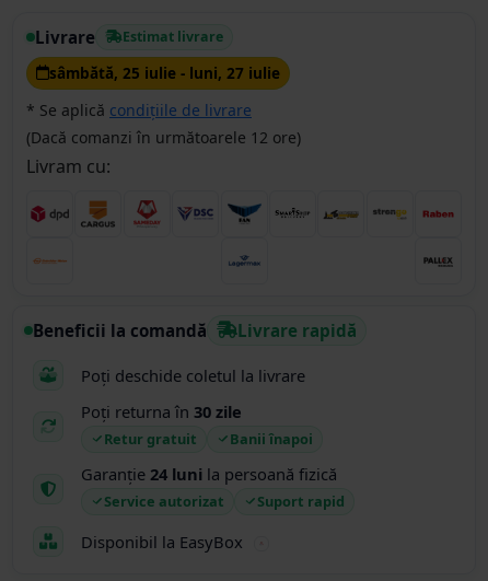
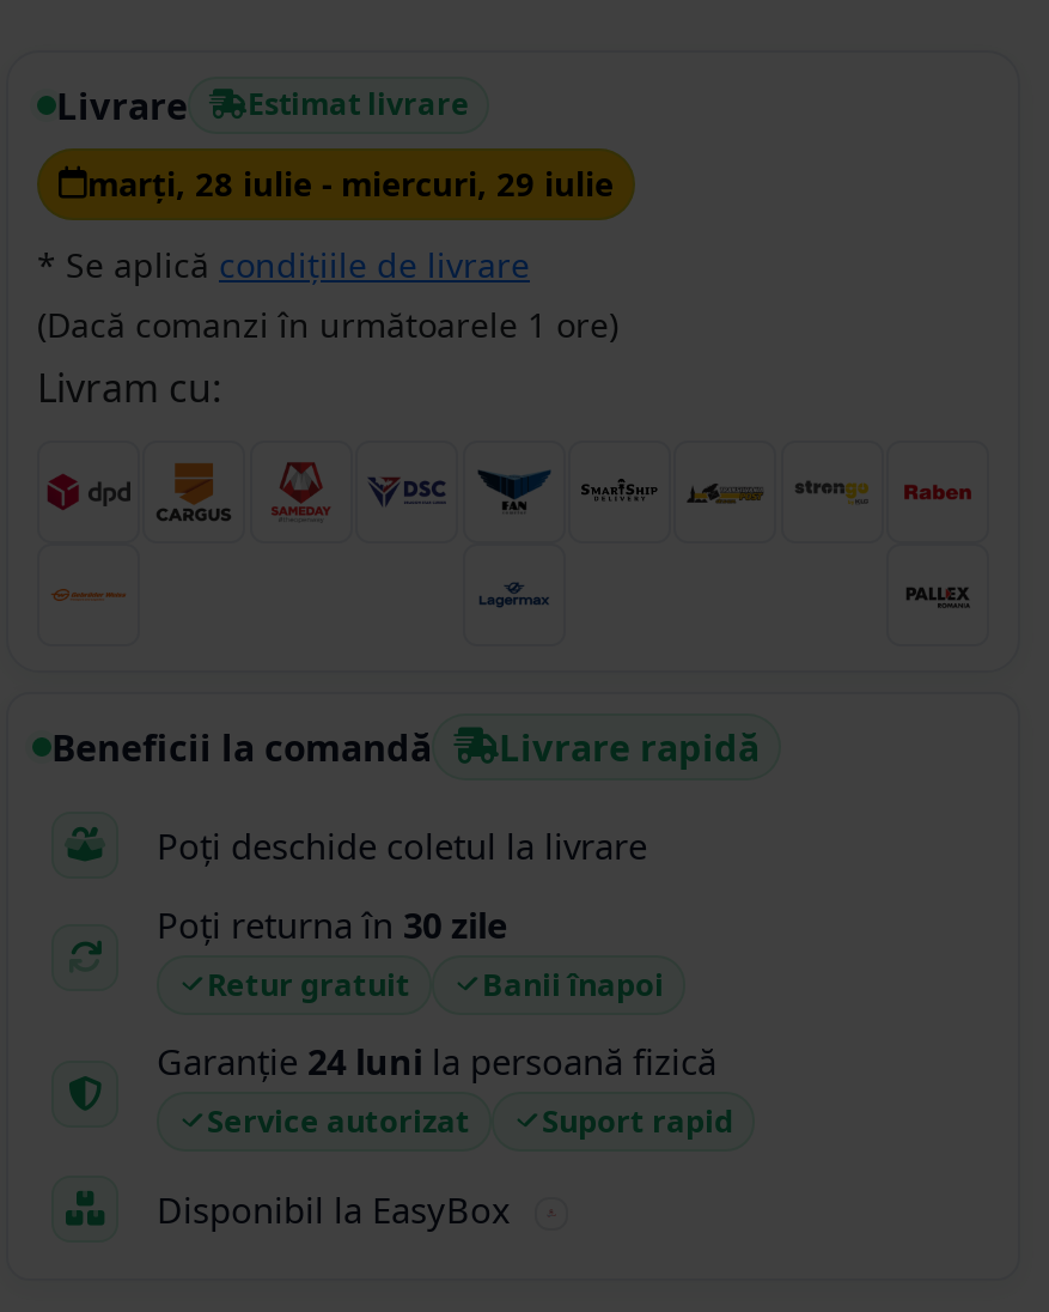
[49,62,280,83] sâmbătă, 25 iulie - luni, 27 iulie -> [87,159,614,205] marţi, 28 iulie - miercuri, 29 iulie
[26,126,301,147] (Dacă comanzi în următoarele 12 ore) -> [37,300,618,346] (Dacă comanzi în următoarele 1 ore)

